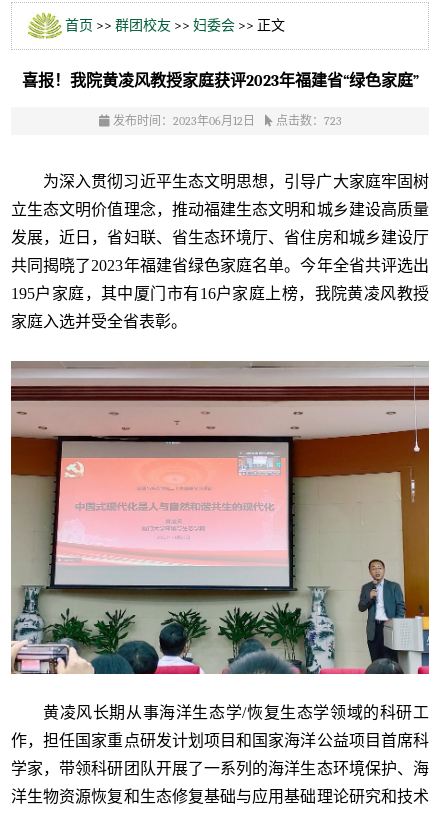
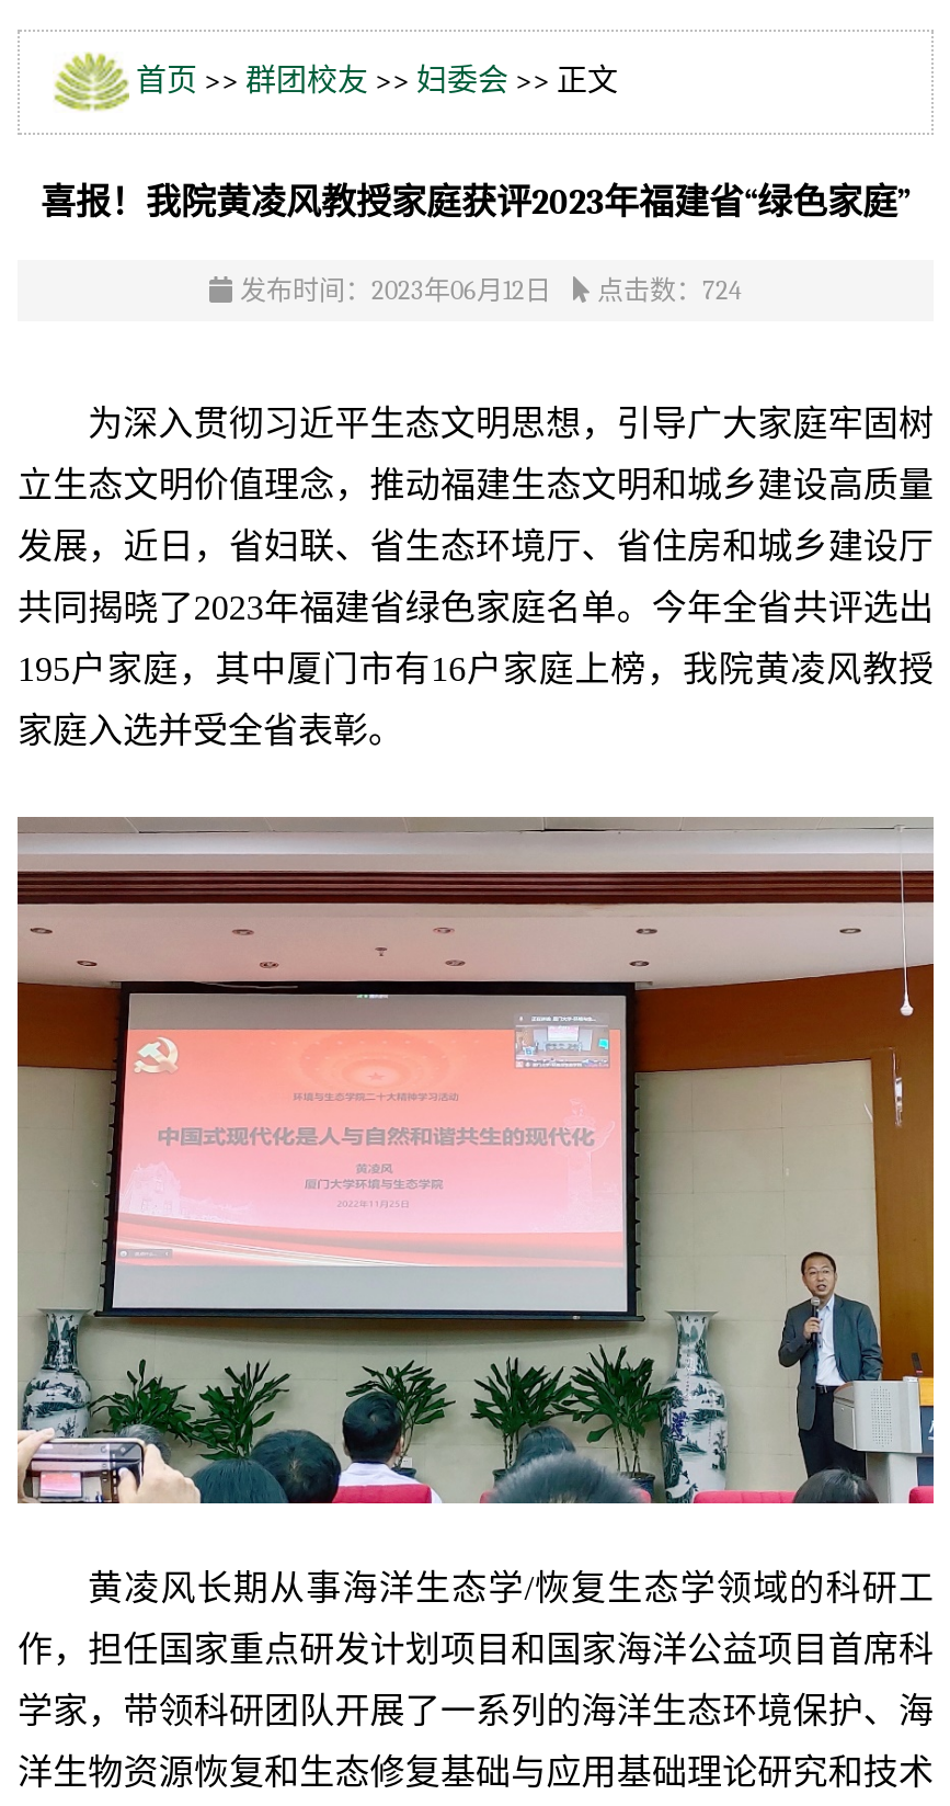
[272,114,341,128] 点击数：723 -> [591,275,742,305] 点击数：724

